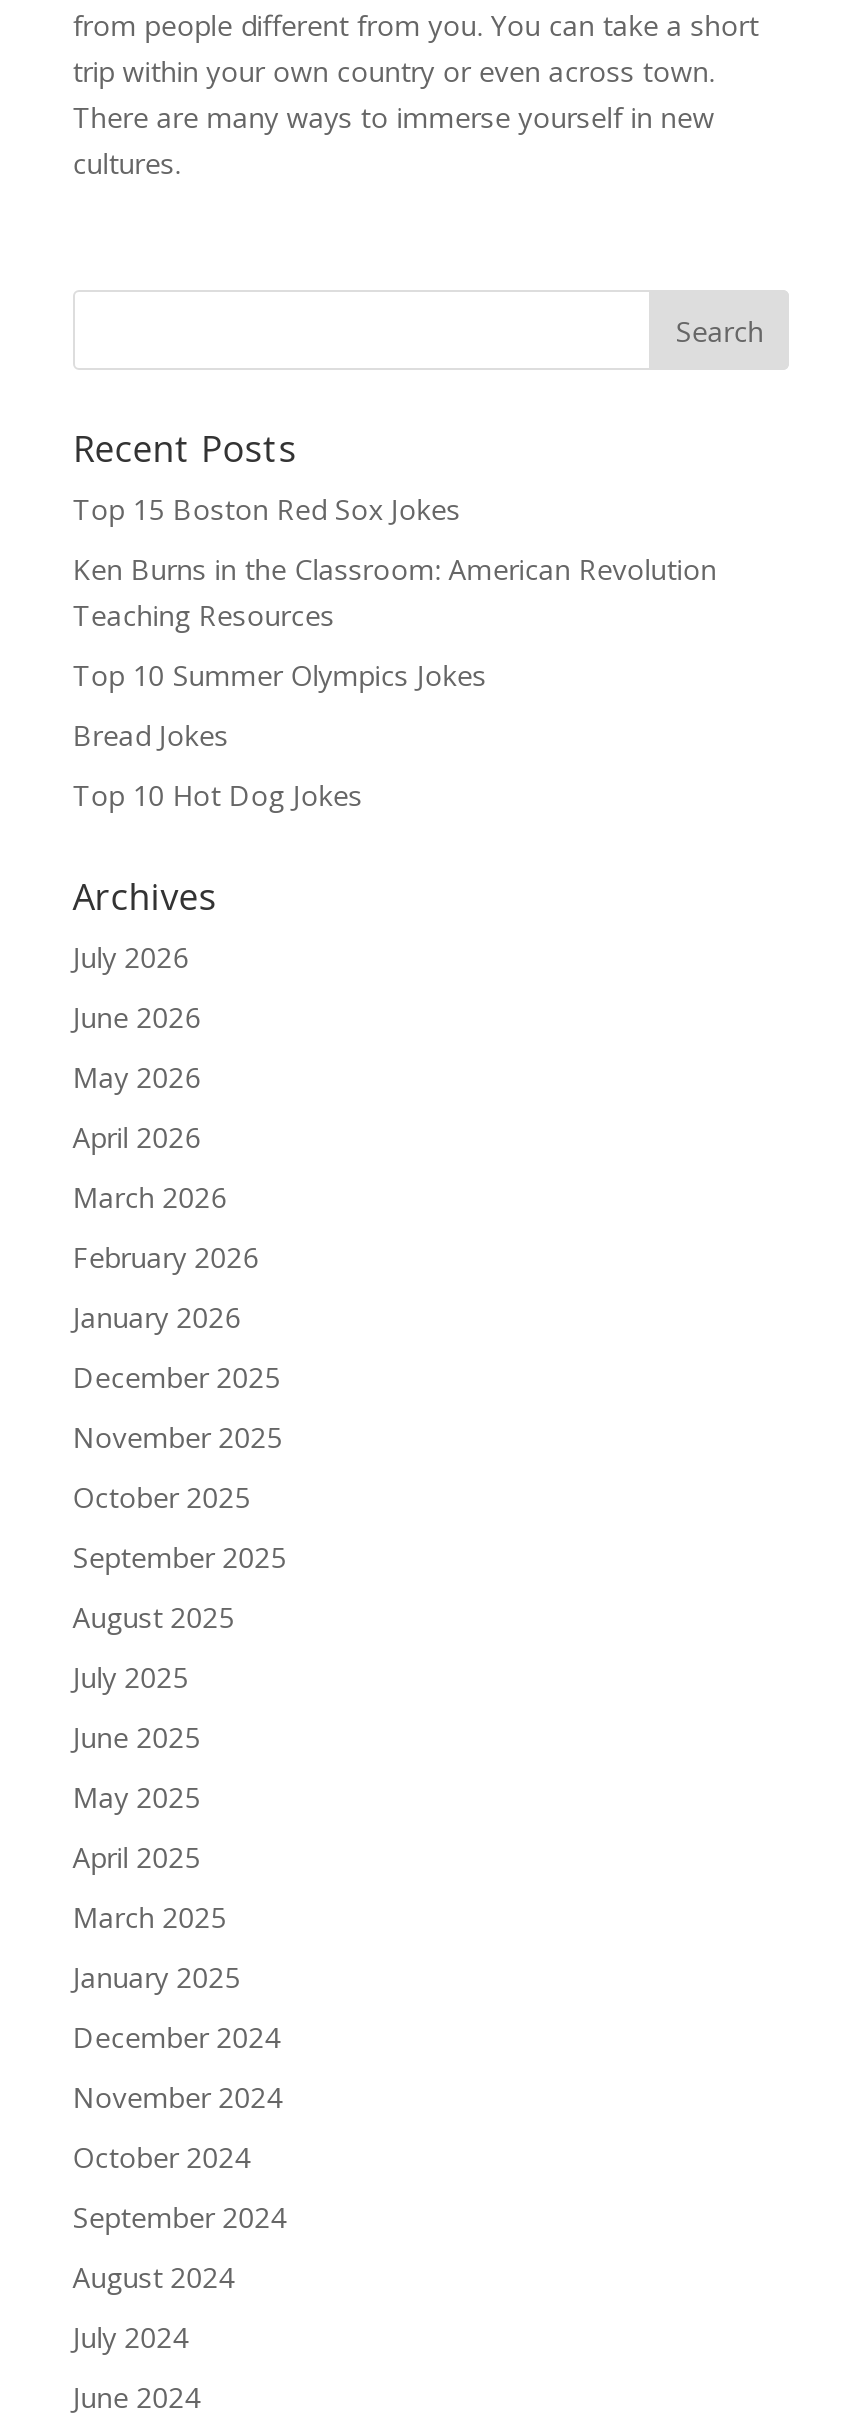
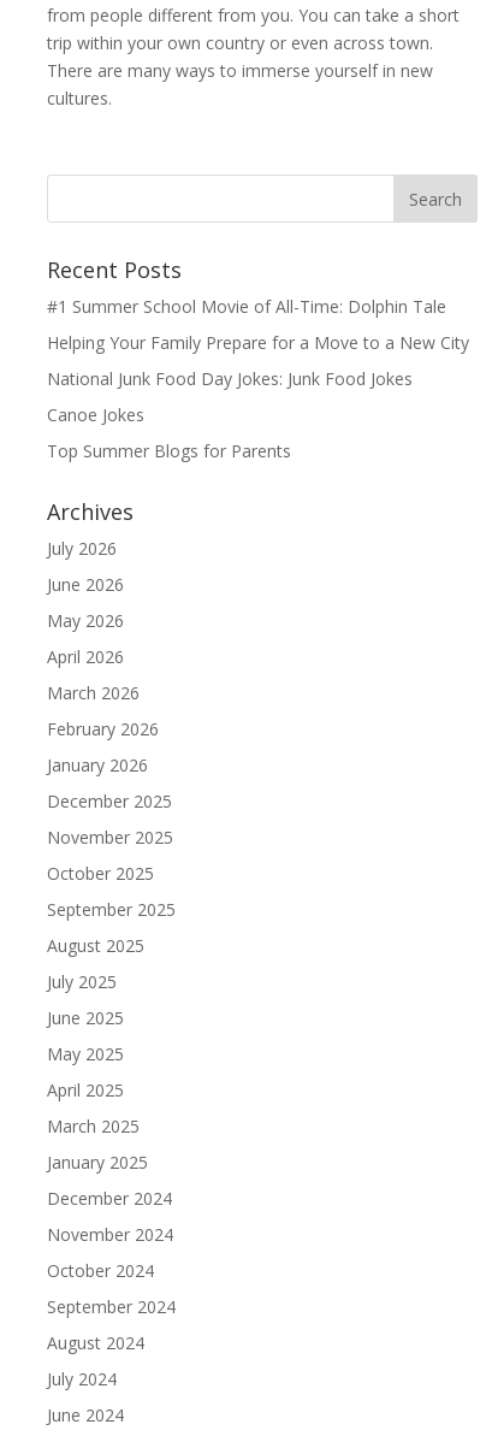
[73,490,461,528] Top 15 Boston Red Sox Jokes -> [47,295,446,318] #1 Summer School Movie of All-Time: Dolphin Tale
[73,550,717,634] Ken Burns in the Classroom: American Revolution | Teaching Resources -> [47,331,469,354] Helping Your Family Prepare for a Move to a New City
[73,656,487,694] Top 10 Summer Olympics Jokes -> [47,367,412,390] National Junk Food Day Jokes: Junk Food Jokes
[73,716,229,754] Bread Jokes -> [47,403,144,426] Canoe Jokes
[73,776,363,814] Top 10 Hot Dog Jokes -> [47,439,291,462] Top Summer Blogs for Parents

